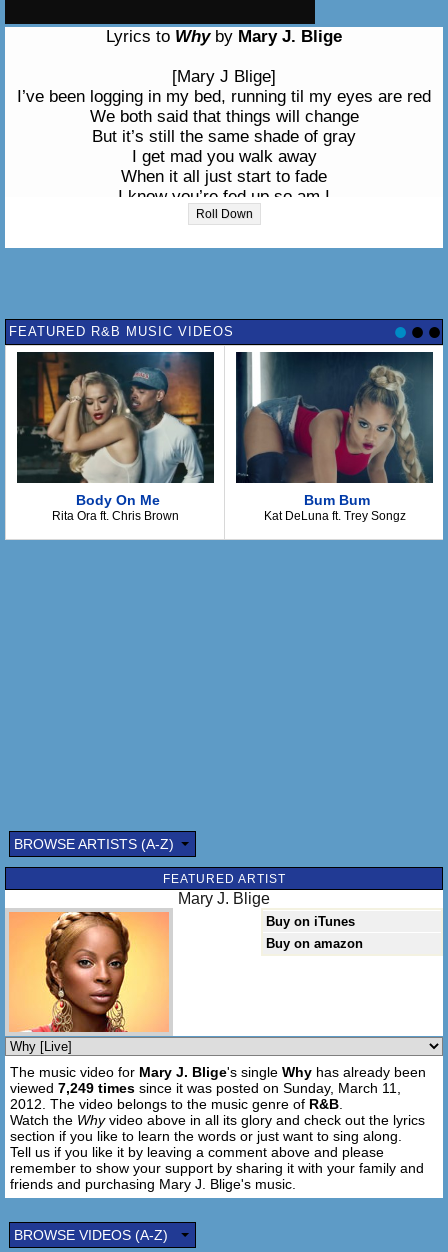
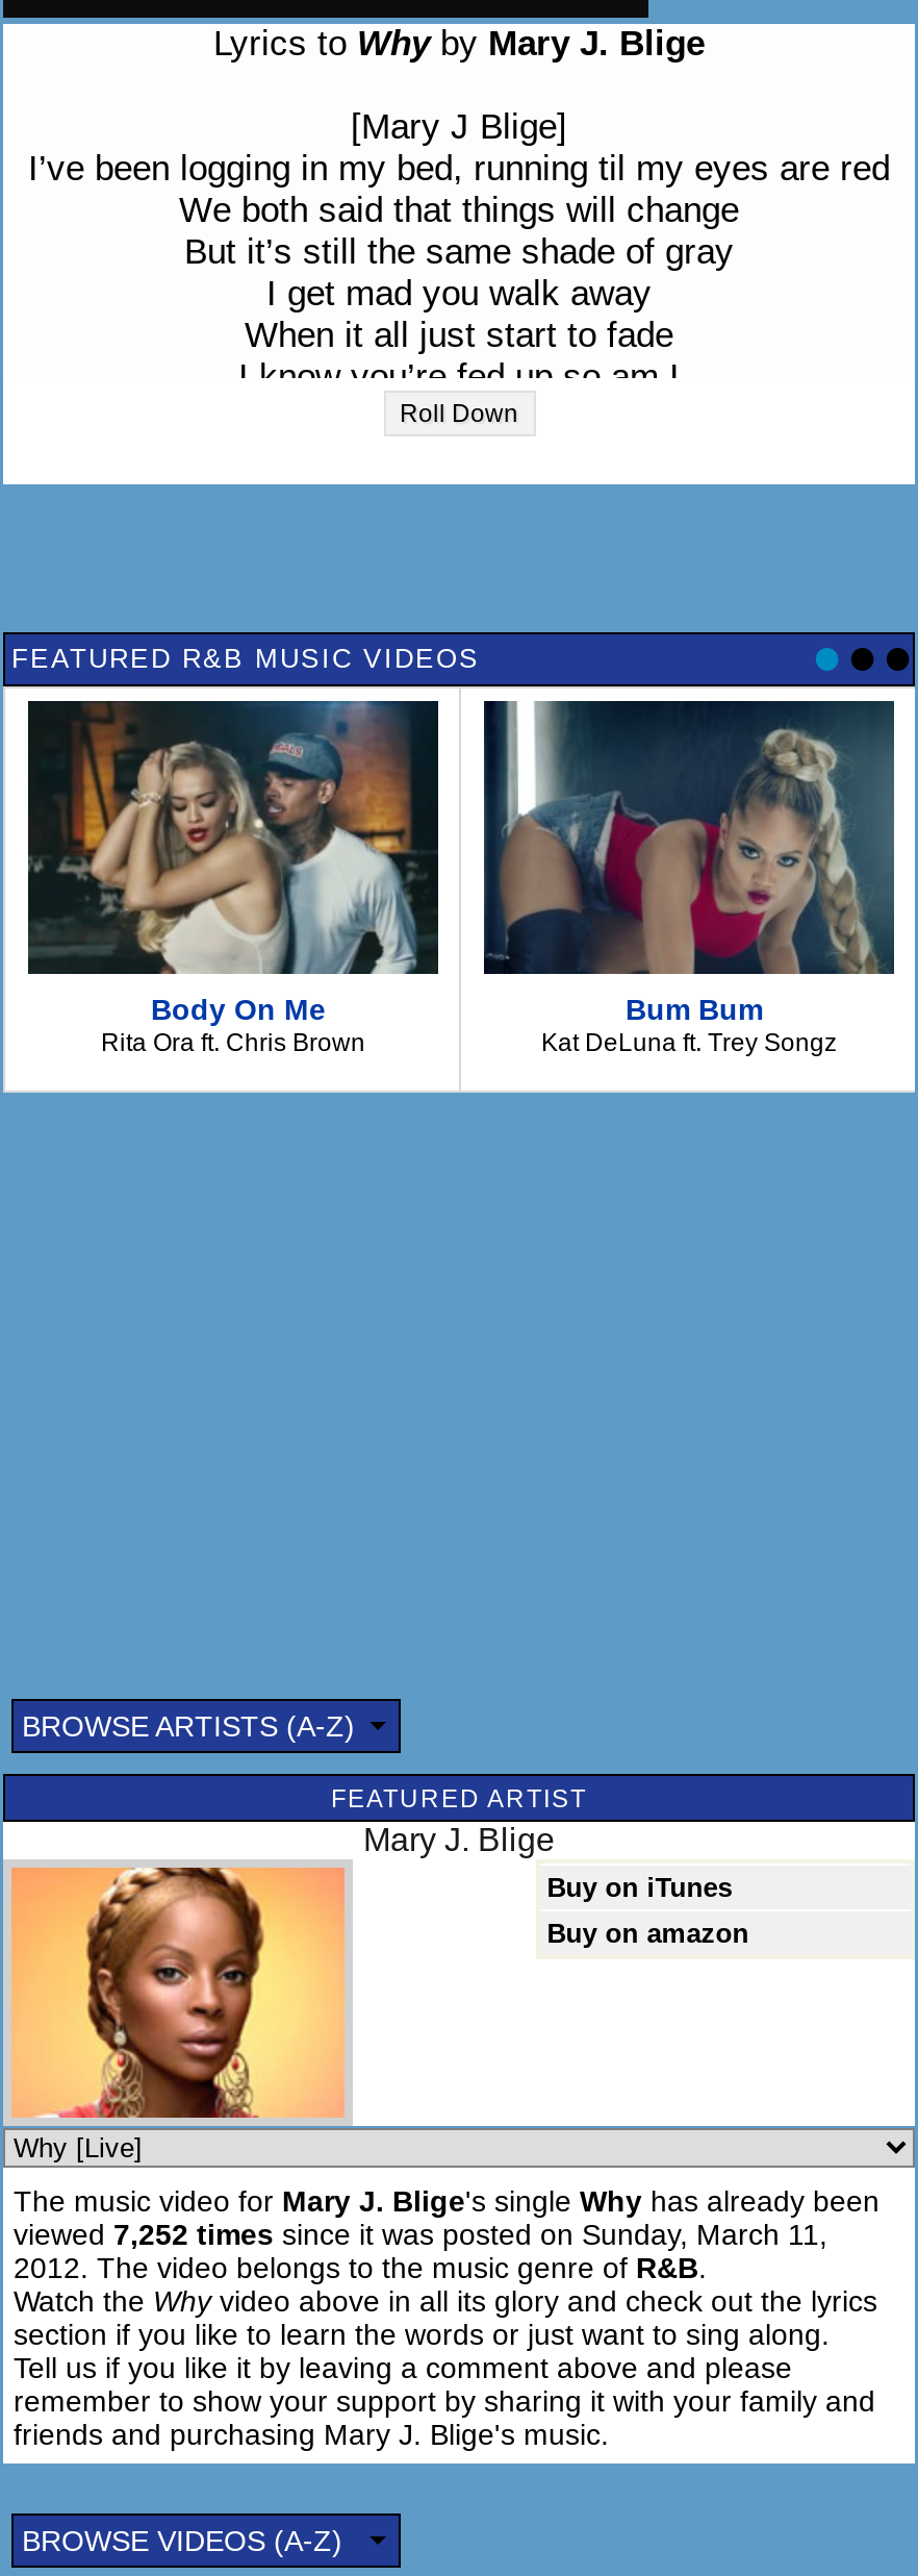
[10,1080,401,1096] viewed 7,249 times since it was posted on Sunday, March 11, -> [14,2218,827,2251] viewed 7,252 times since it was posted on Sunday, March 11,

